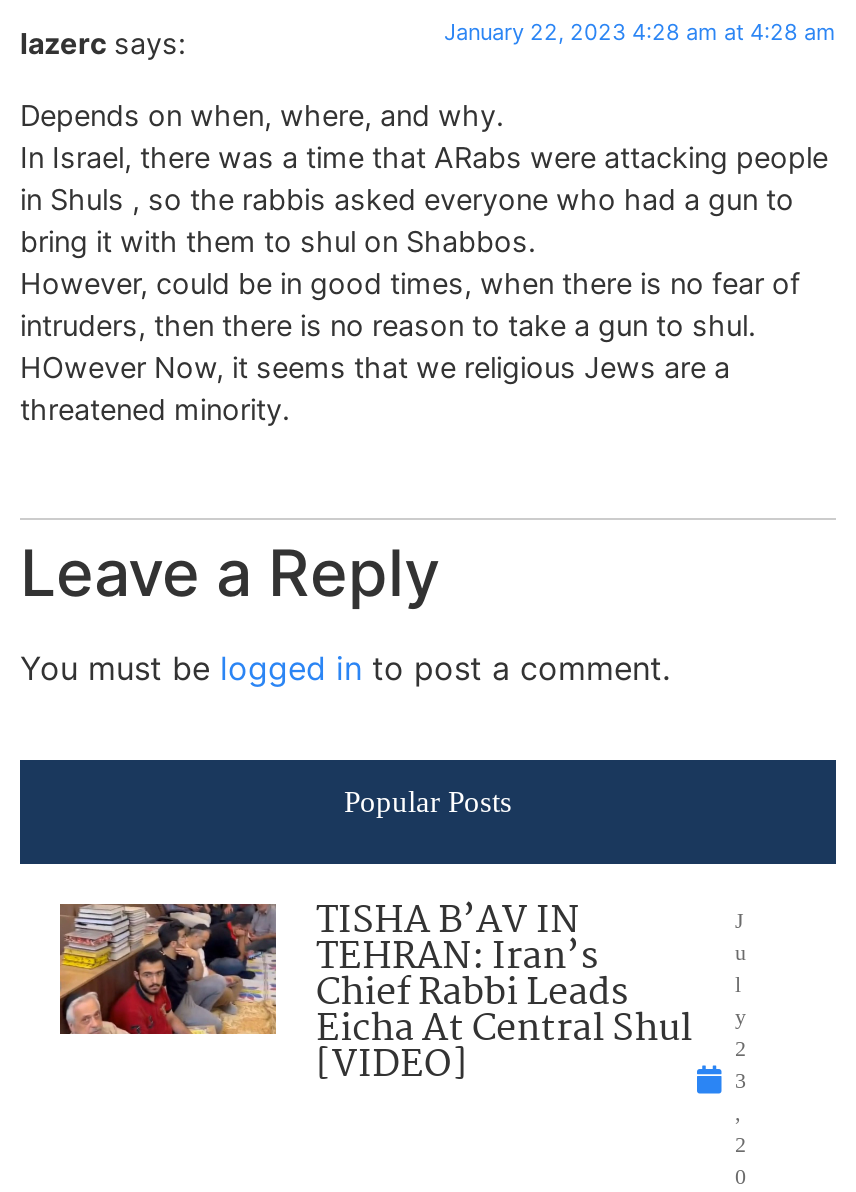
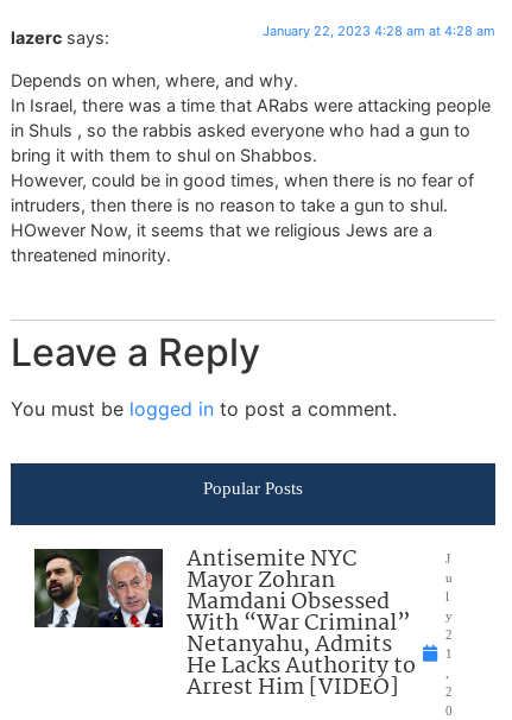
[58,891,692,1095] [image] | TISHA B’AV IN | TEHRAN: Iran’s | Chief Rabbi Leads | Eicha At Central Shul | [VIDEO] -> [33,541,416,705] [image] | Antisemite NYC | Mayor Zohran | Mamdani Obsessed | With “War Criminal” | Netanyahu, Admits | He Lacks Authority to | Arrest Him [VIDEO]
[735,1067,747,1091] 3 -> [445,646,453,660] 1

